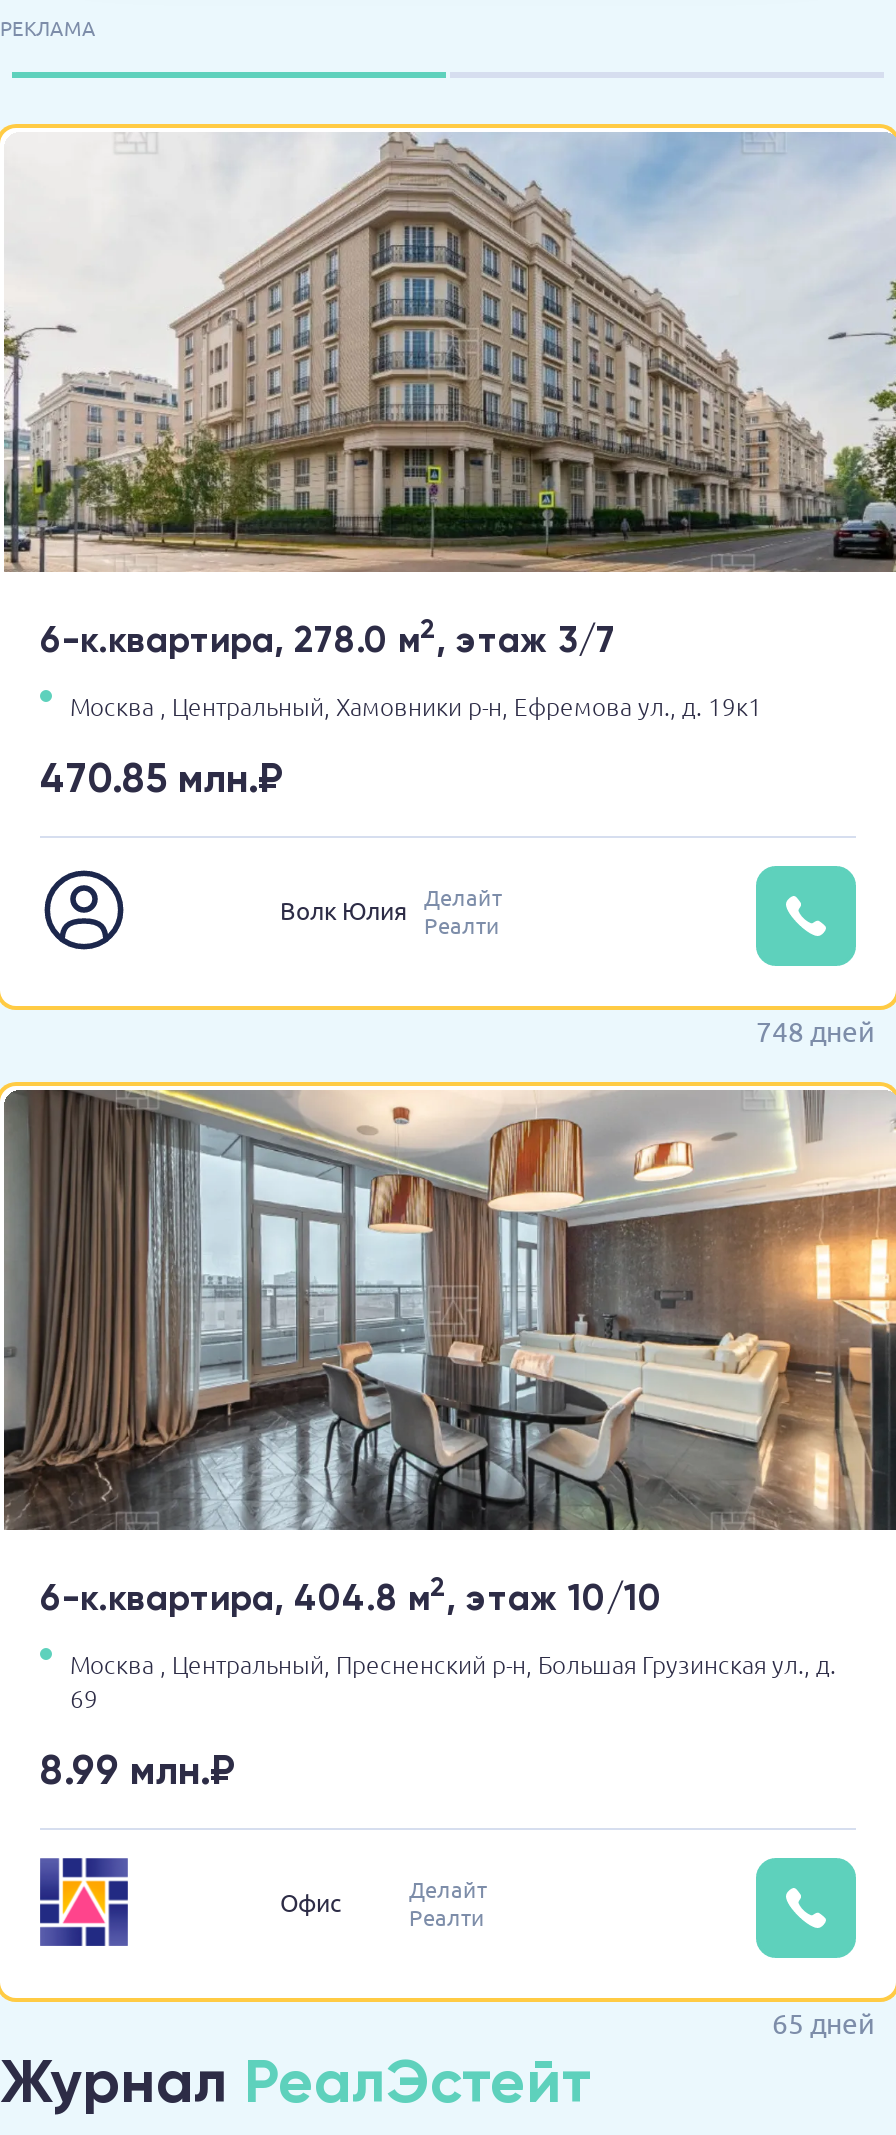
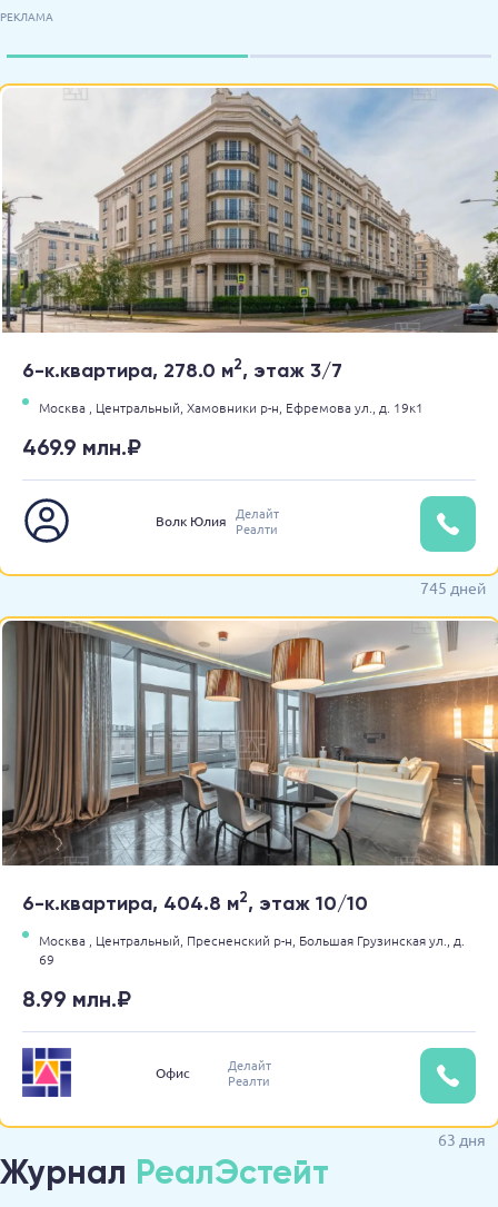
[40,754,284,802] 470.85 млн.₽ -> [22,434,141,460] 469.9 млн.₽
[756,1012,874,1048] 748 дней -> [420,577,486,597] 745 дней
[772,2004,874,2040] 65 дней -> [438,1129,486,1149] 63 дня

